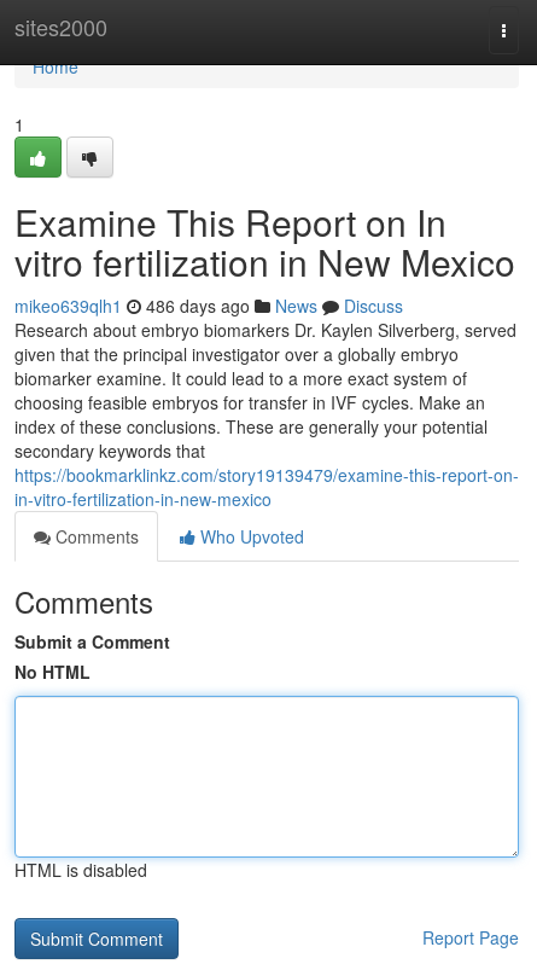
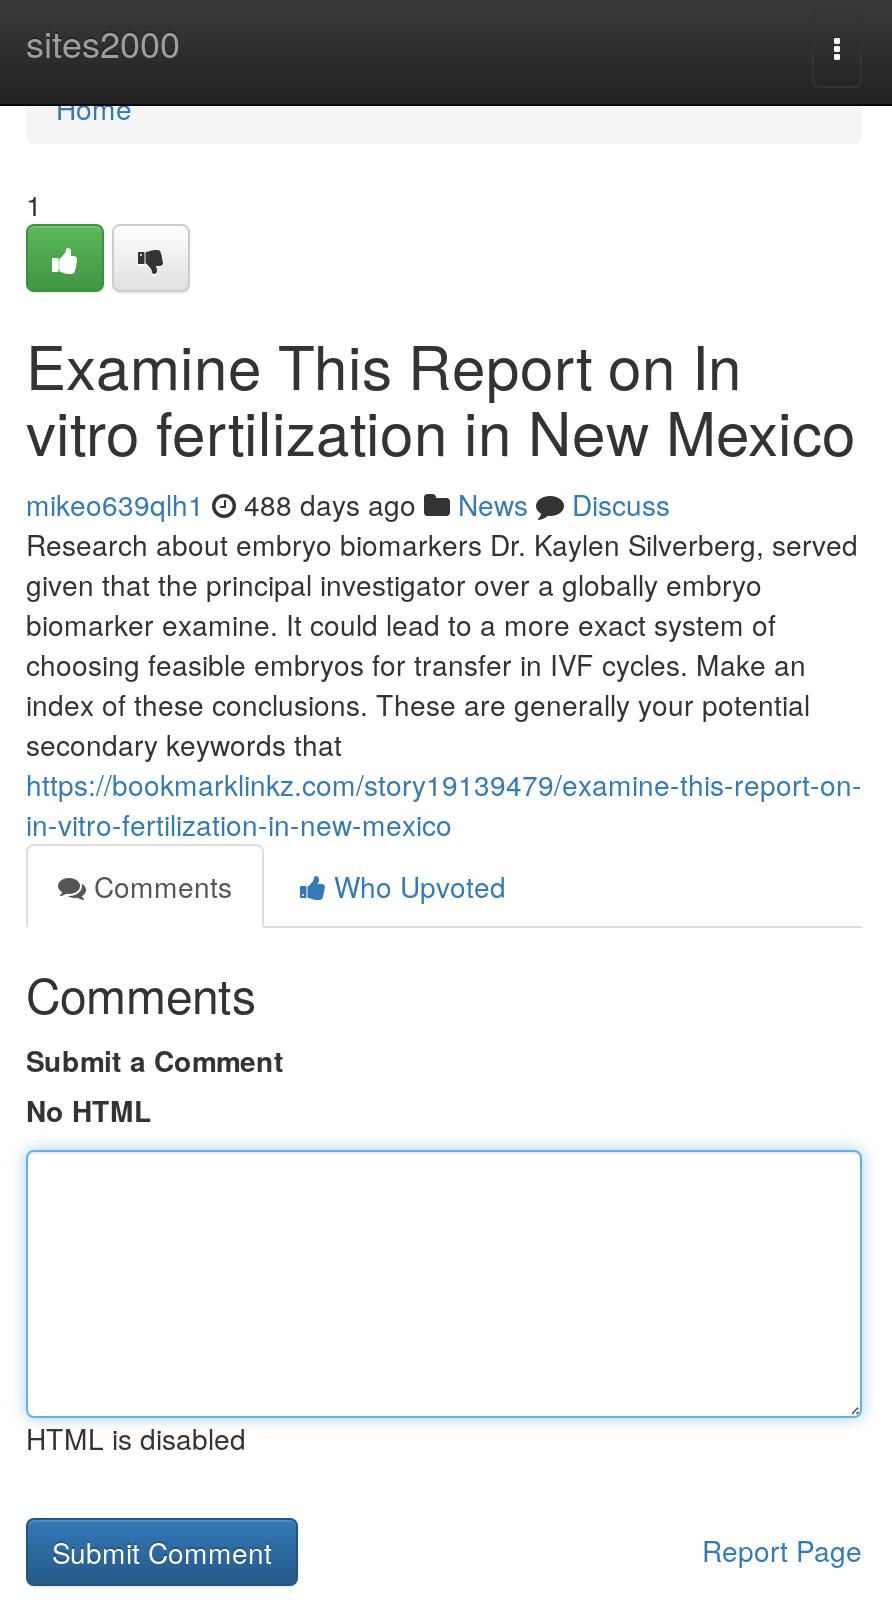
[14,294,403,318] mikeo639qlh1 486 days ago News Discuss -> [26,484,670,524] mikeo639qlh1 488 days ago News Discuss

